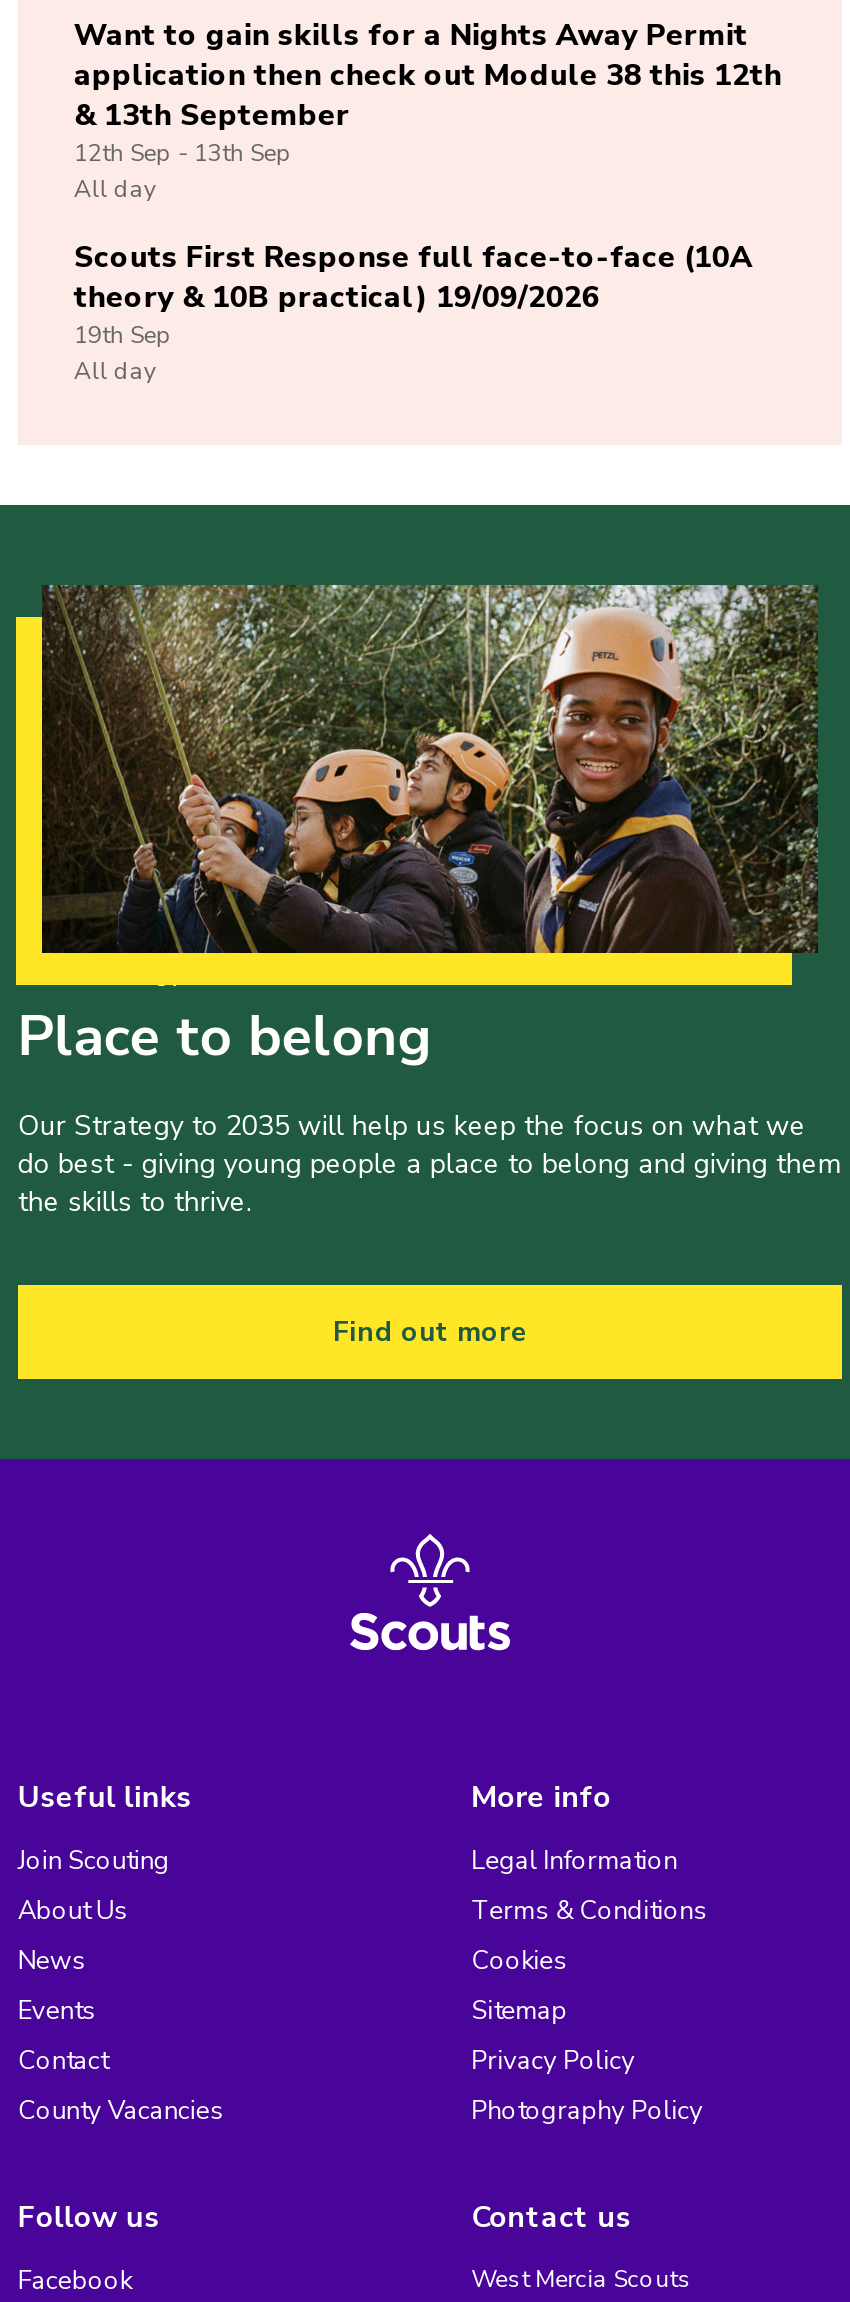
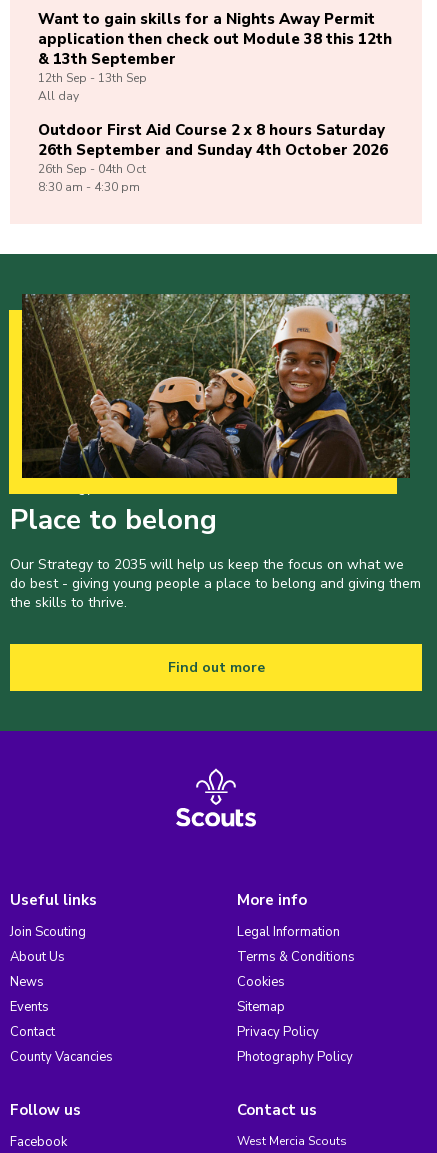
[74,236,752,386] Scouts First Response full face-to-face (10A | theory & 10B practical) 19/09/2026 | 19th Sep | All day -> [38,120,388,195] Outdoor First Aid Course 2 x 8 hours Saturday | 26th September and Sunday 4th October 2026 | 26th Sep - 04th Oct | 8:30 am - 4:30 pm

